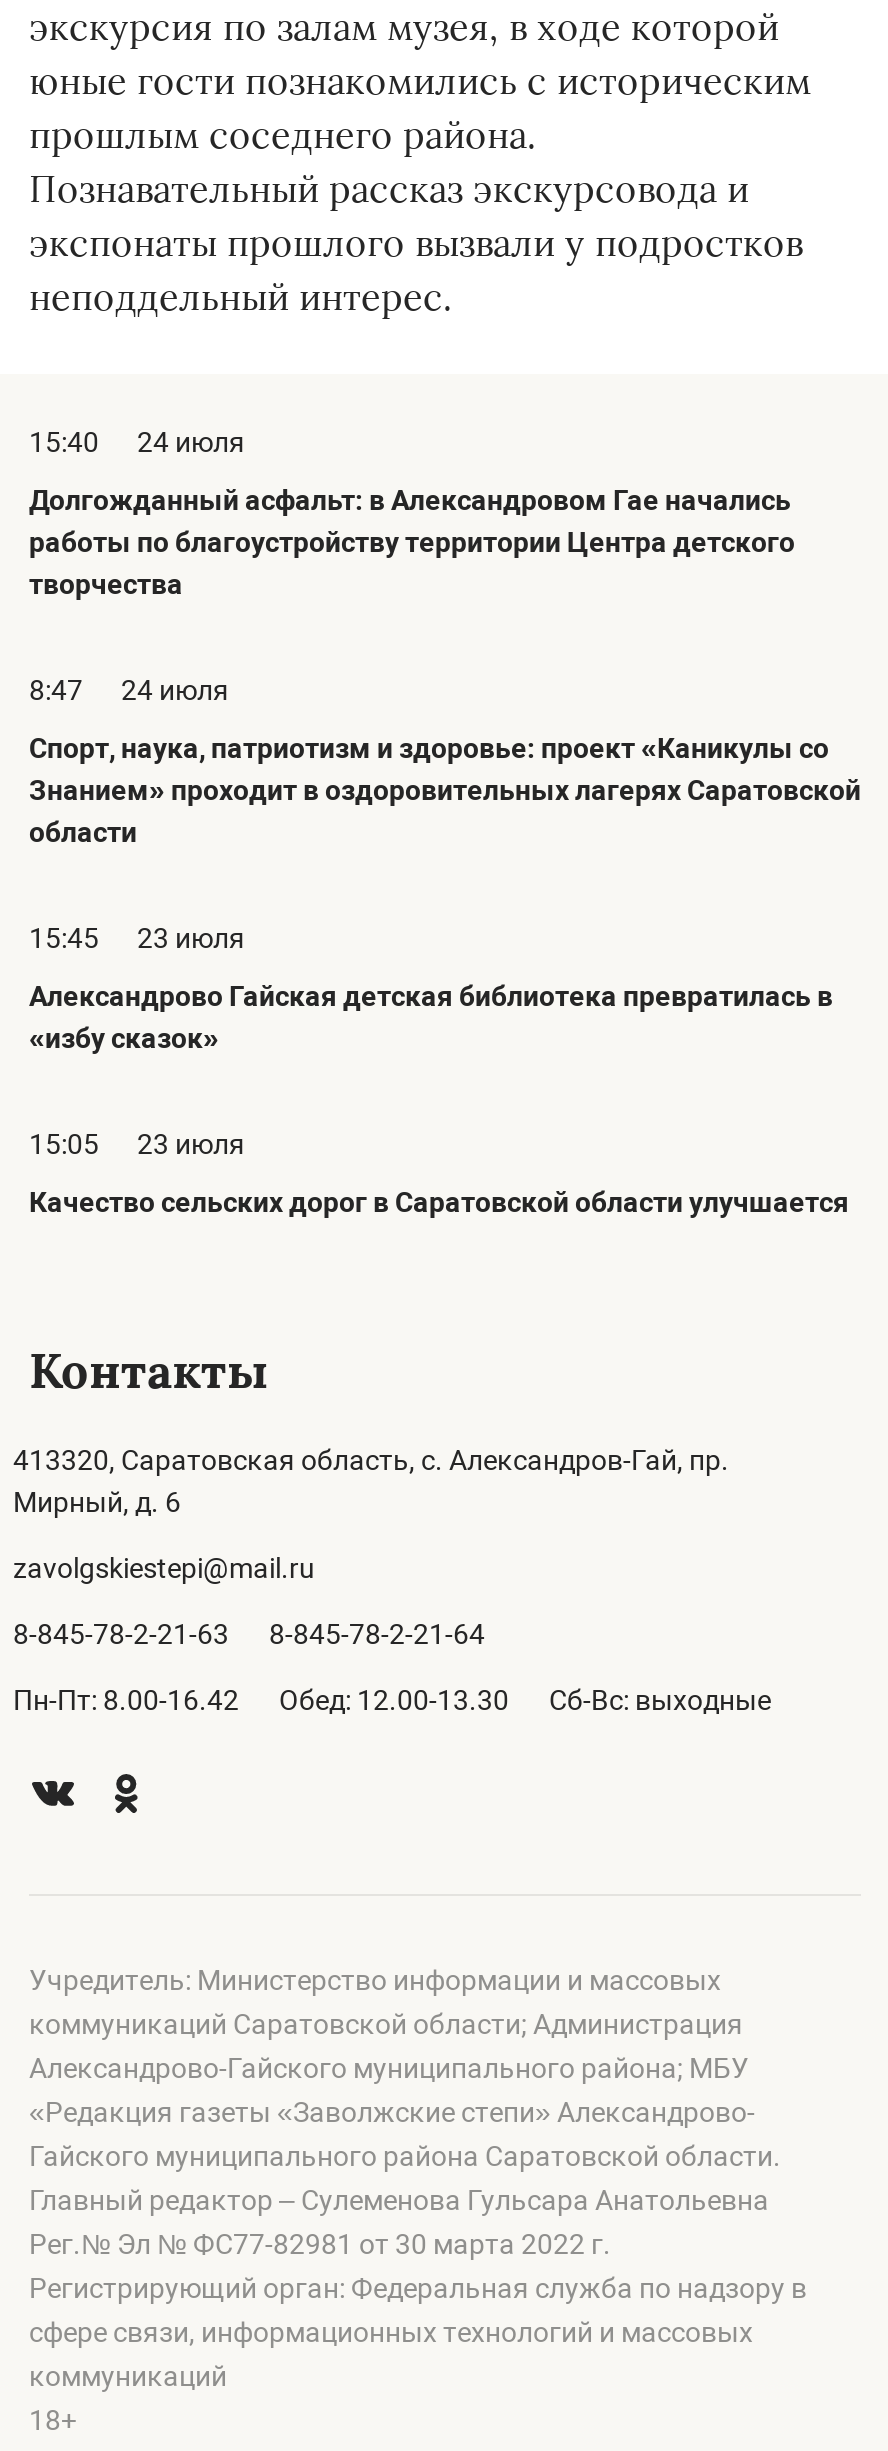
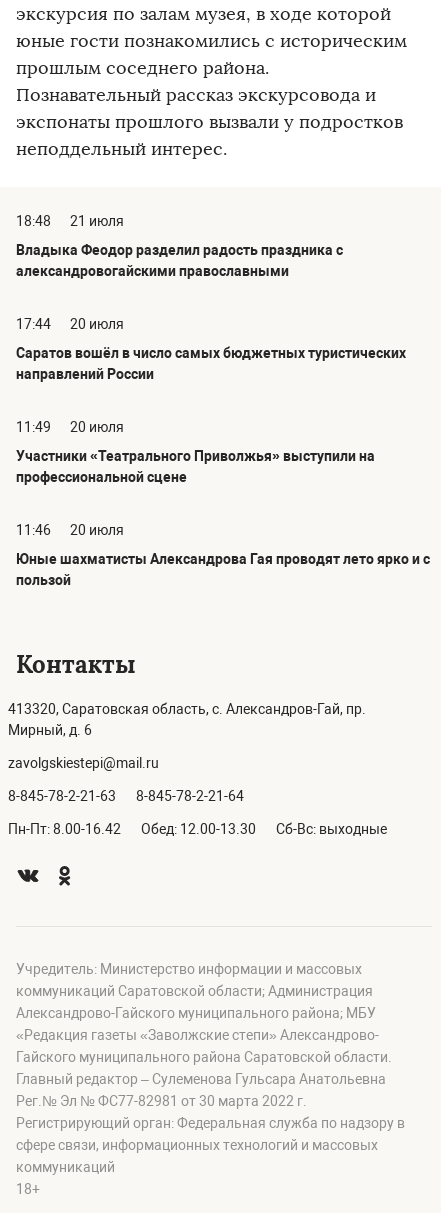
[29,427,245,459] 15:40 | 24 июля -> [16,213,124,229] 18:48 | 21 июля
[29,485,795,601] Долгожданный асфальт: в Александровом Гае начались | работы по благоустройству территории Центра детского | творчества -> [16,242,343,279] Владыка Феодор разделил радость праздника с | александровогайскими православными
[29,675,229,707] 8:47 | 24 июля -> [16,316,124,332] 17:44 | 20 июля
[29,733,861,849] Спорт, наука, патриотизм и здоровье: проект «Каникулы со | Знанием» проходит в оздоровительных лагерях Саратовской | области -> [16,345,406,382] Саратов вошёл в число самых бюджетных туристических | направлений России
[29,923,245,955] 15:45 | 23 июля -> [16,419,124,435] 11:49 | 20 июля
[29,981,833,1055] Александрово Гайская детская библиотека превратилась в | «избу сказок» -> [16,448,375,485] Участники «Театрального Приволжья» выступили на | профессиональной сцене
[29,1129,245,1161] 15:05 | 23 июля -> [16,522,124,538] 11:46 | 20 июля
[29,1187,849,1219] Качество сельских дорог в Саратовской области улучшается -> [16,551,430,588] Юные шахматисты Александрова Гая проводят лето ярко и с | пользой

